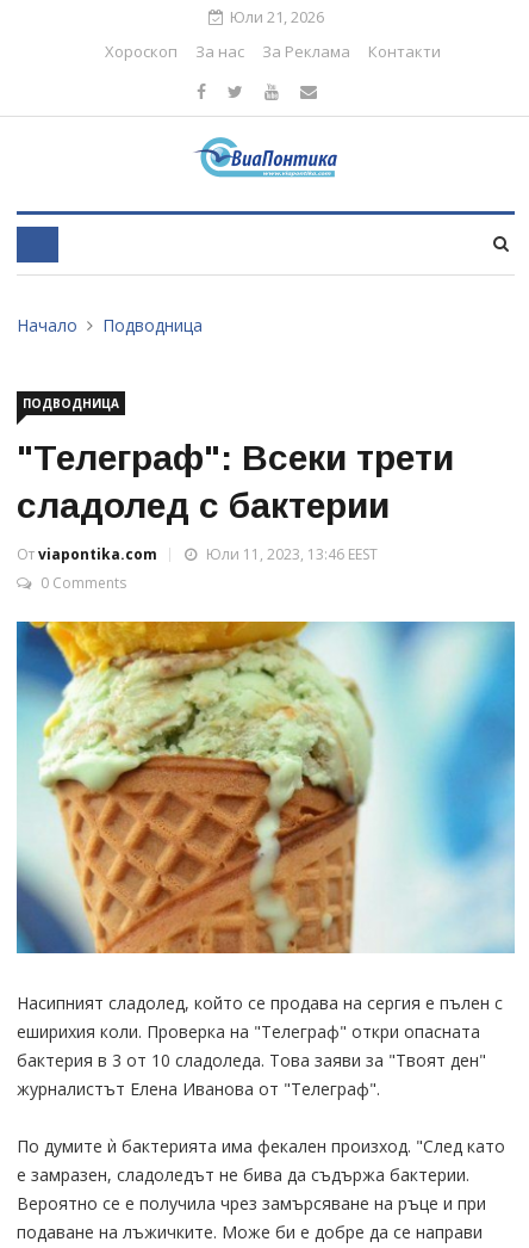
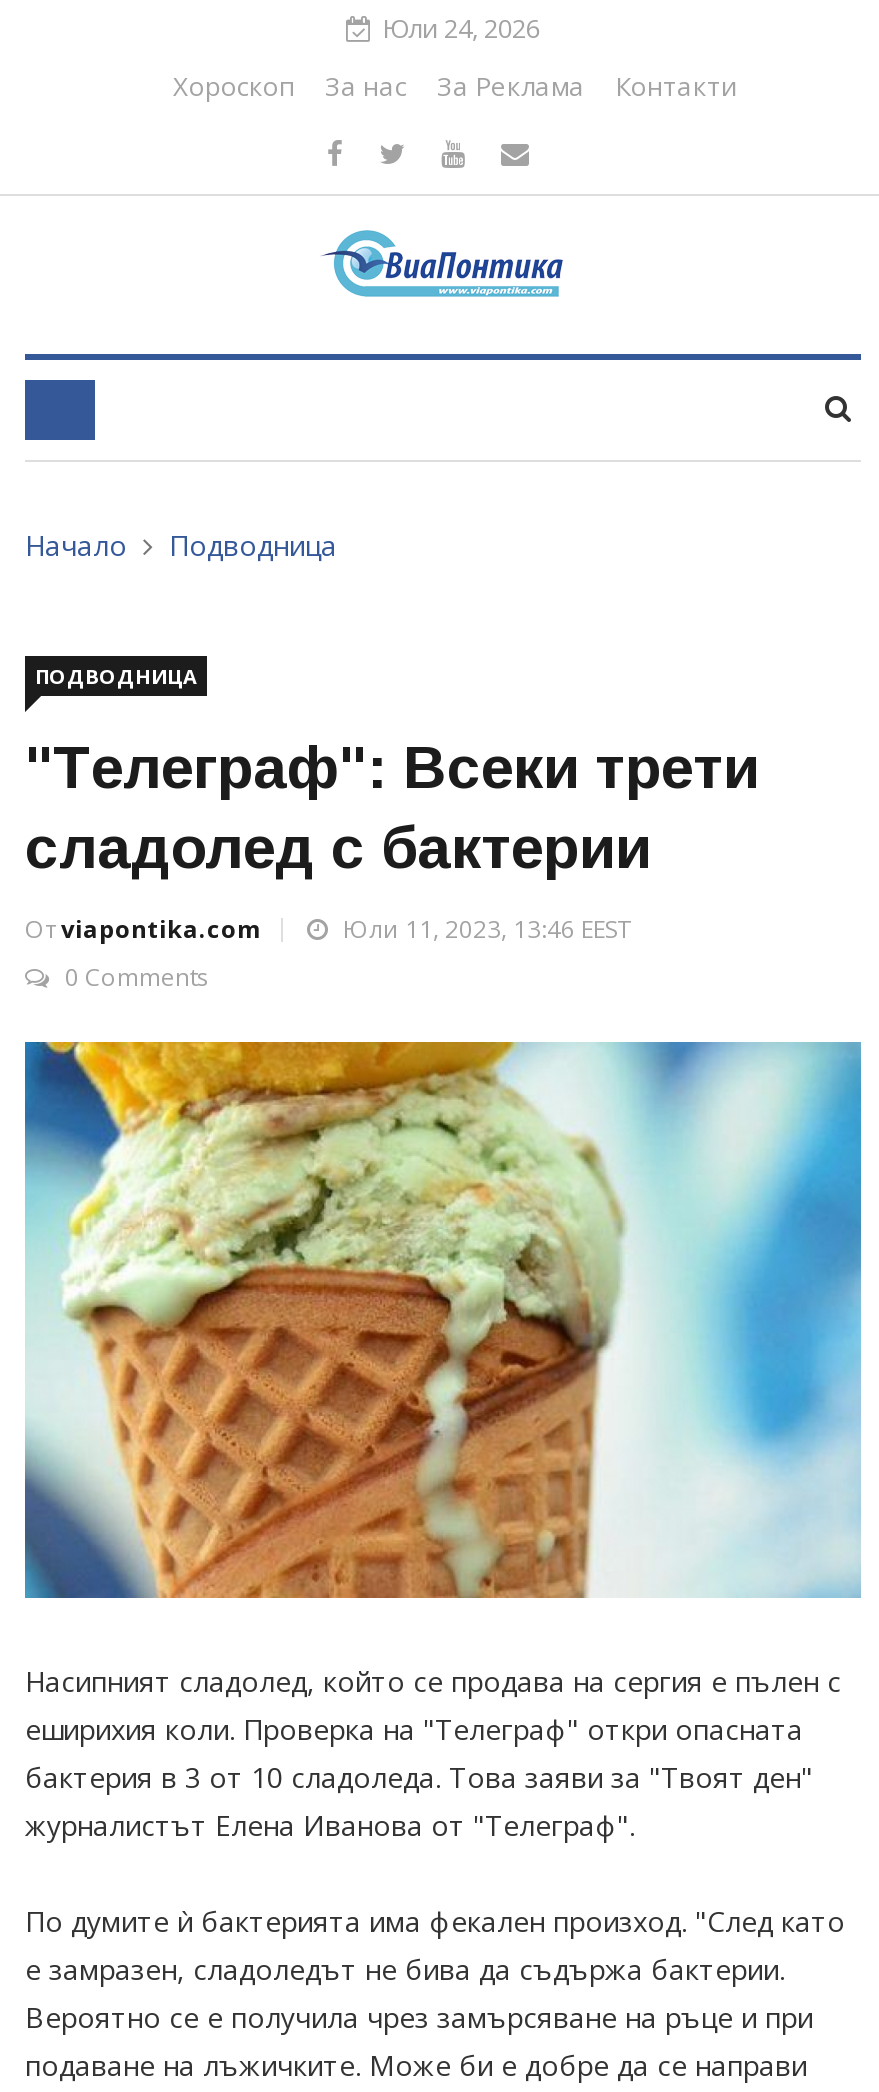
[229,6,323,27] Юли 21, 2026 -> [382,10,540,46] Юли 24, 2026

